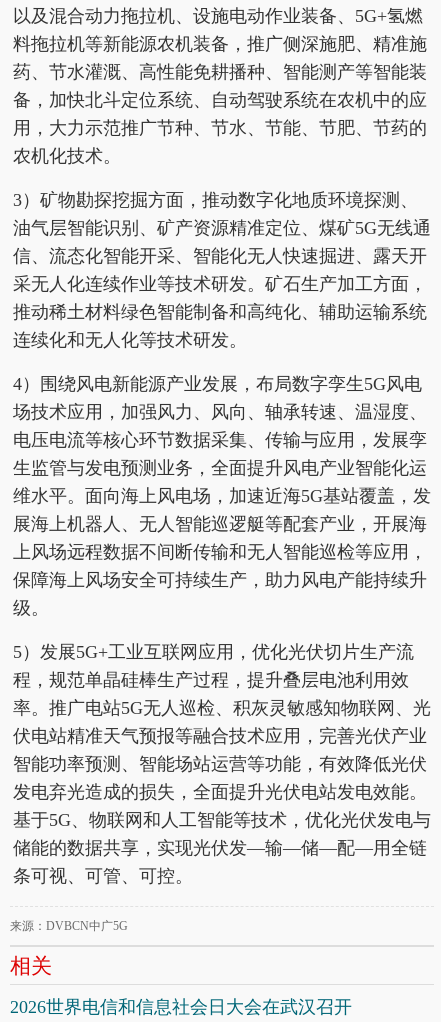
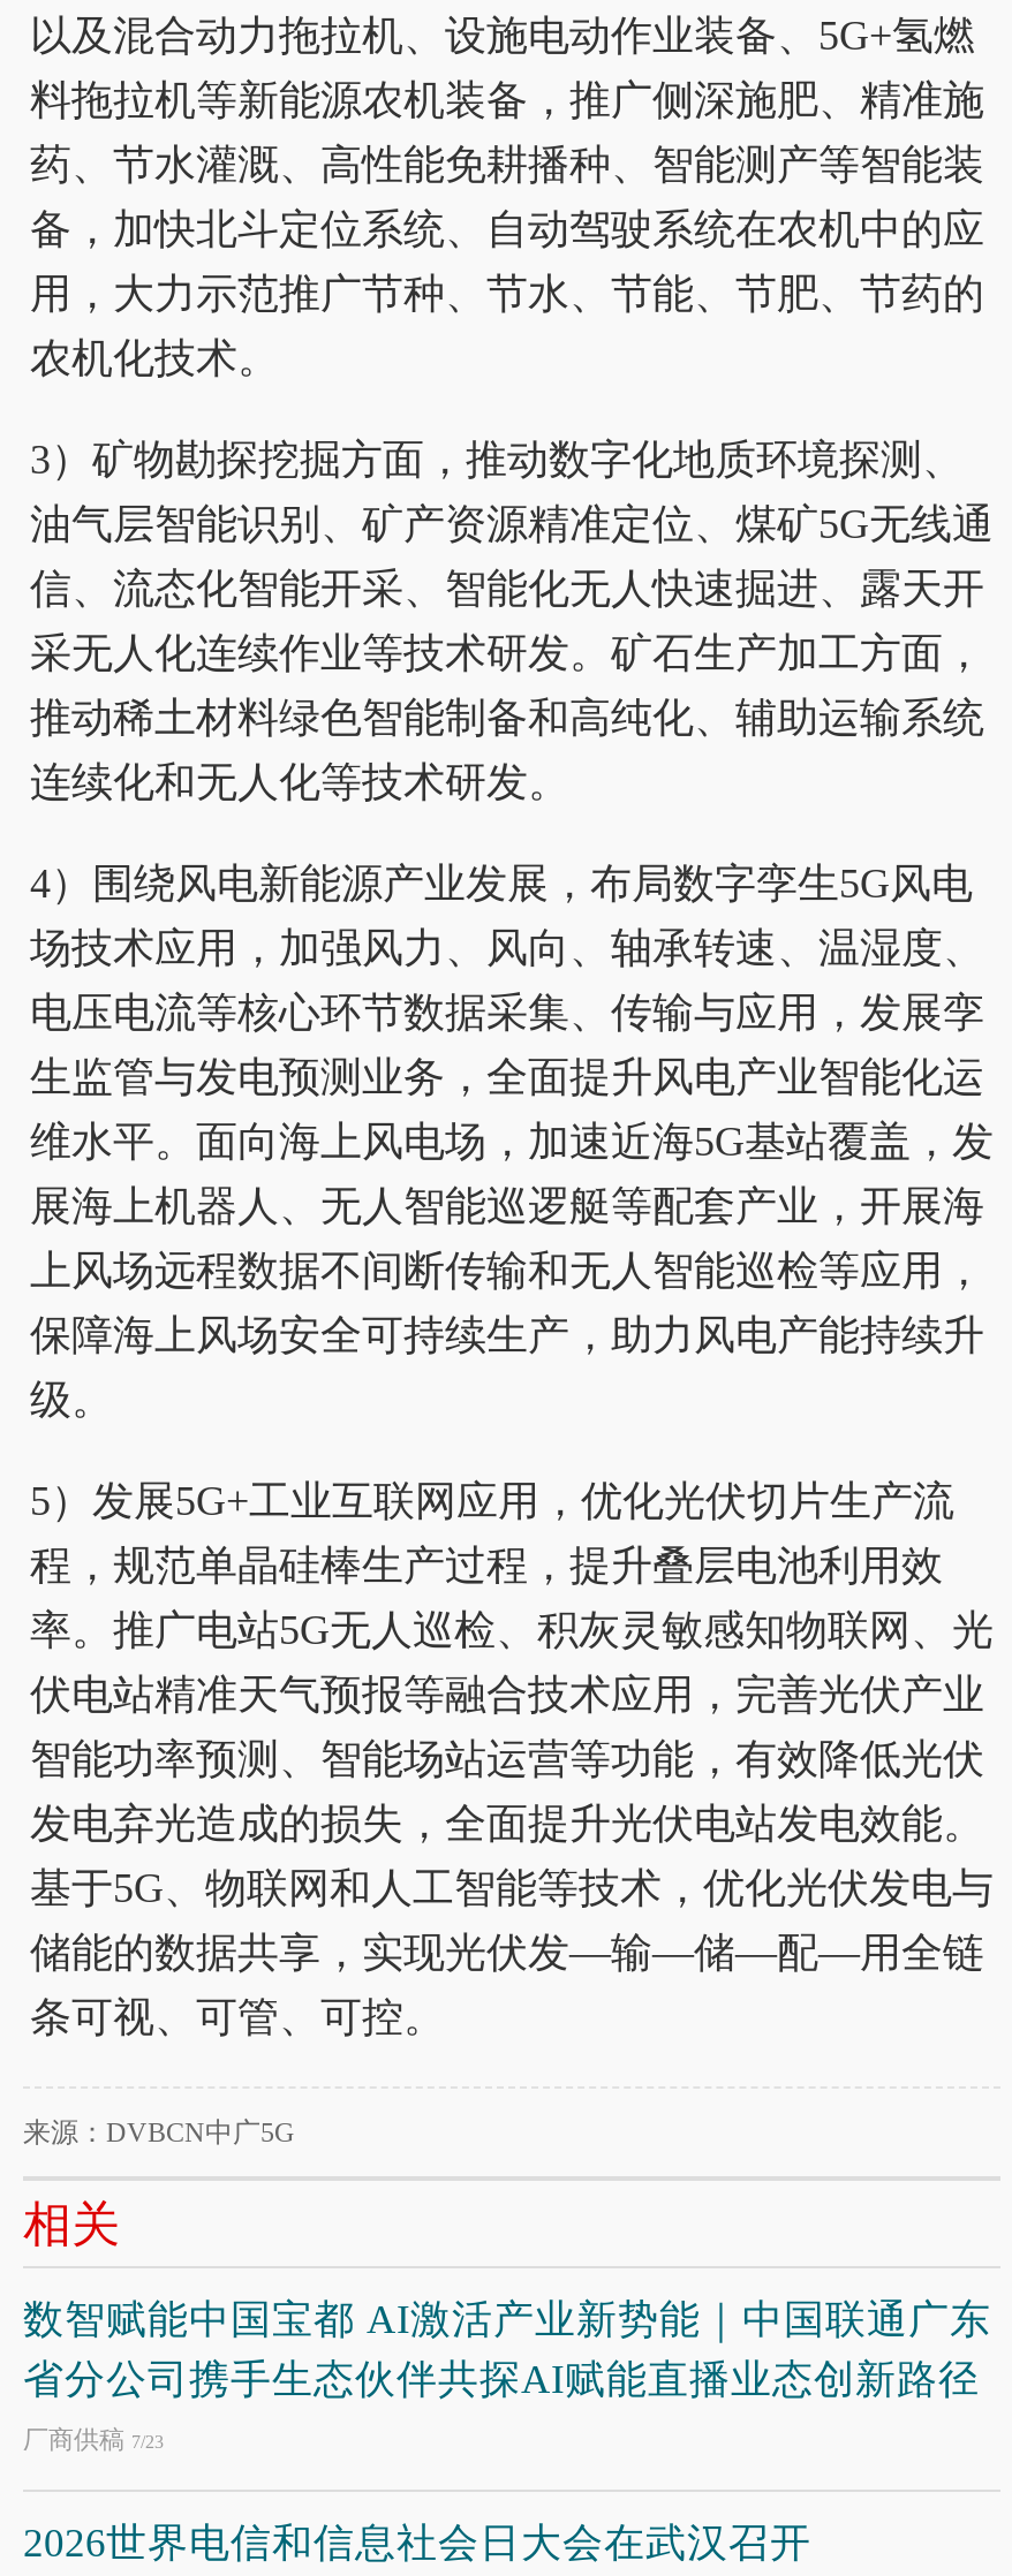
none -> [23,2296,991,2452] 数智赋能中国宝都 AI激活产业新势能｜中国联通广东 | 省分公司携手生态伙伴共探AI赋能直播业态创新路径 | 厂商供稿7/23

